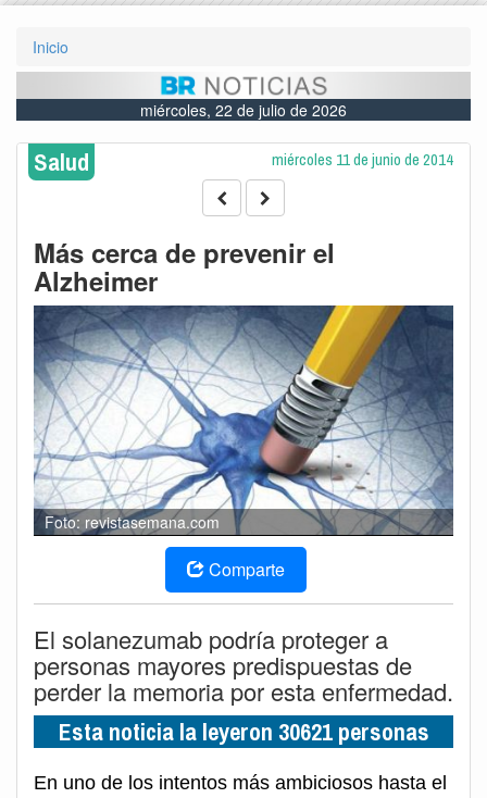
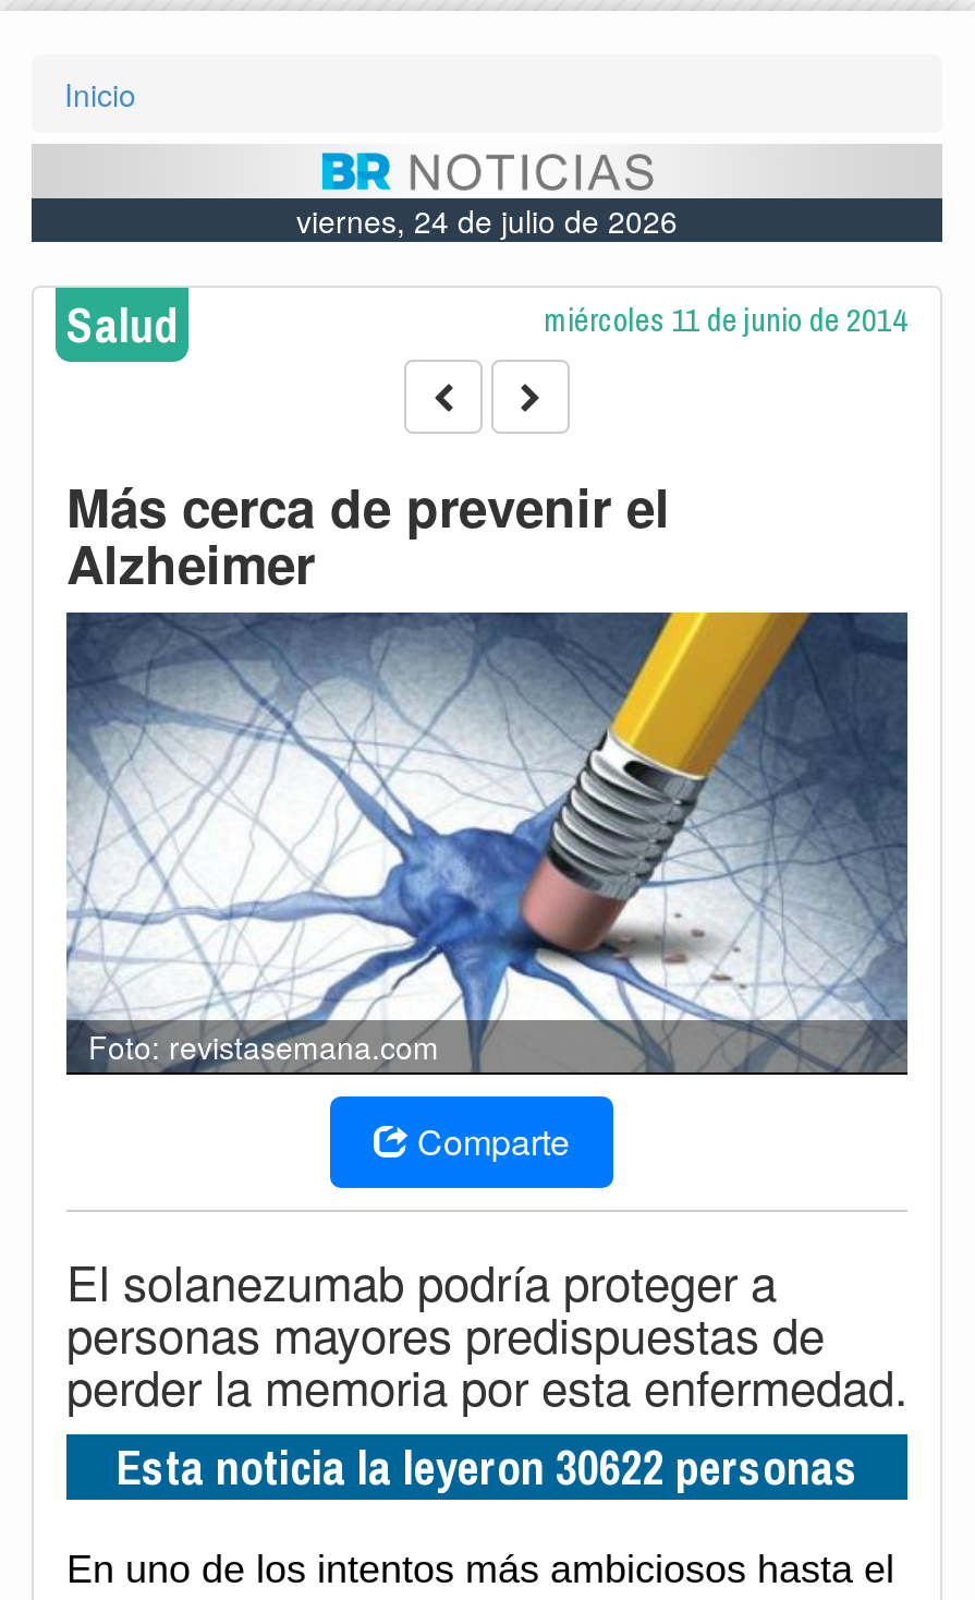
[140,99,347,121] miércoles, 22 de julio de 2026 -> [296,198,678,242] viernes, 24 de julio de 2026
[58,715,429,748] Esta noticia la leyeron 30621 personas -> [115,1435,858,1500] Esta noticia la leyeron 30622 personas

